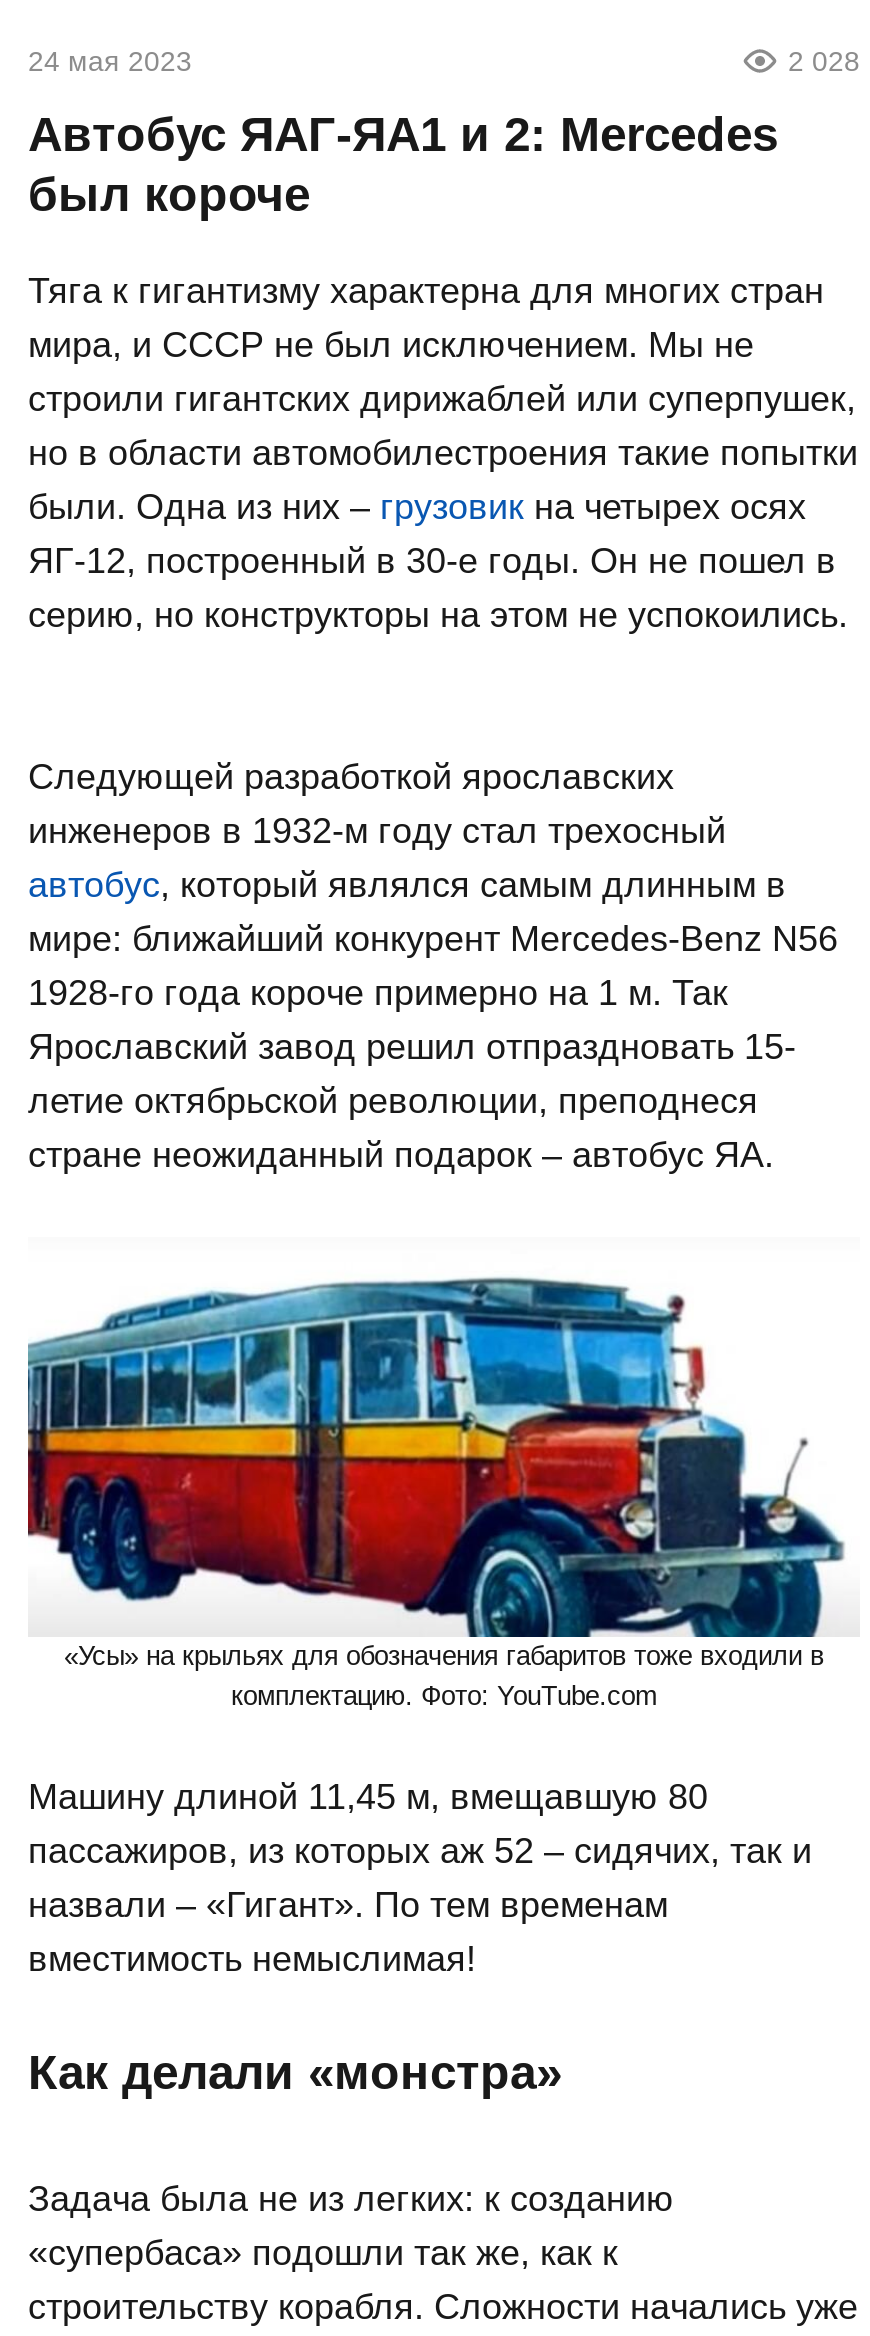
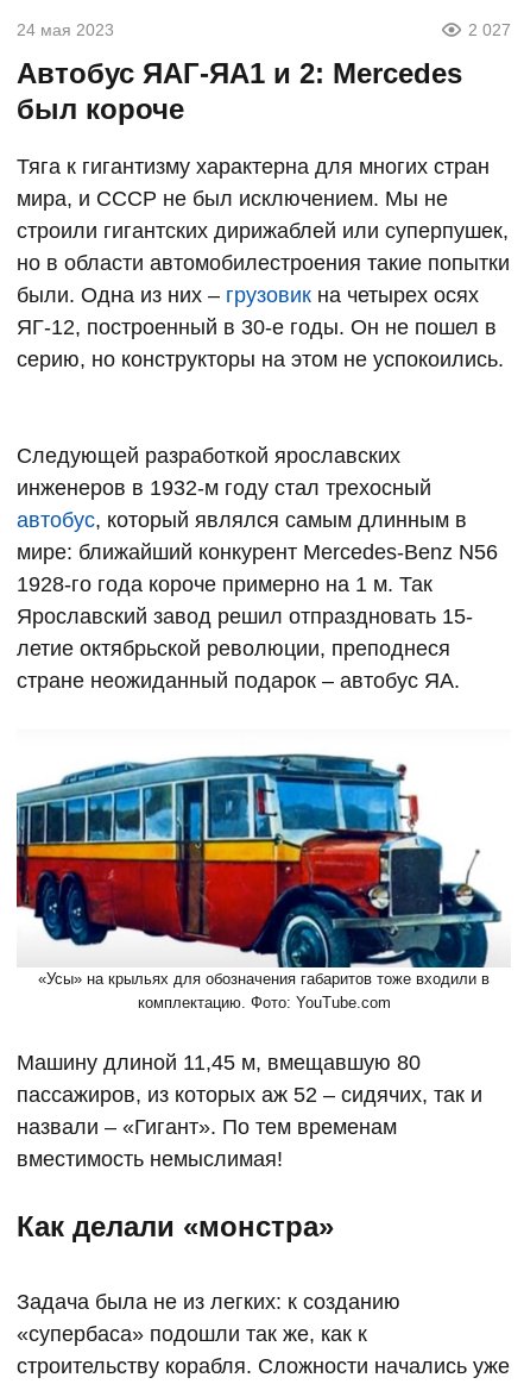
[788,45,860,77] 2 028 -> [468,20,511,39] 2 027

